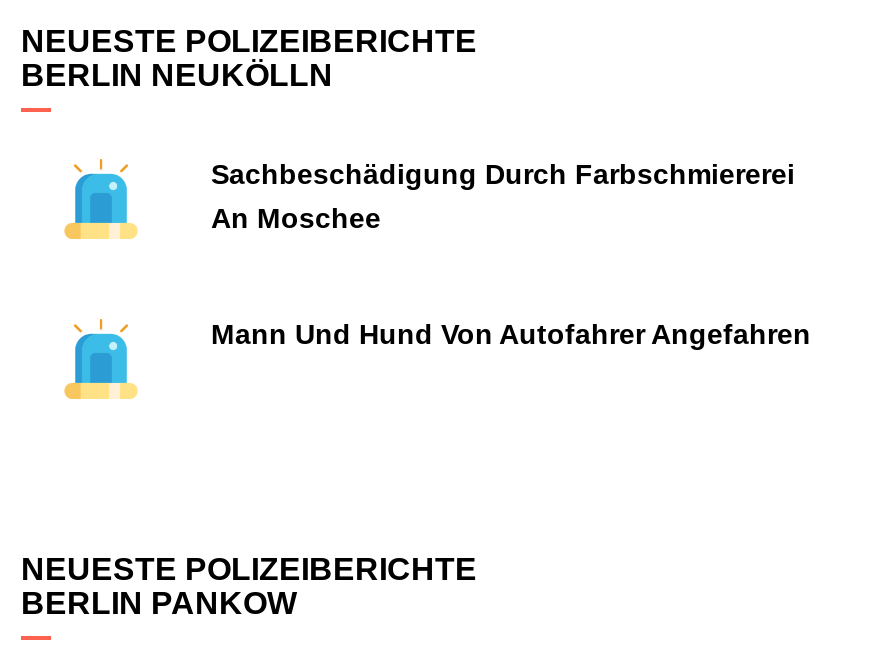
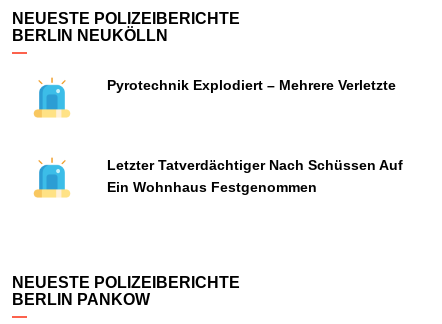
[211,158,795,234] Sachbeschädigung Durch Farbschmiererei | An Moschee -> [107,77,396,93] Pyrotechnik Explodiert – Mehrere Verletzte
[211,318,811,350] Mann Und Hund Von Autofahrer Angefahren -> [107,157,403,195] Letzter Tatverdächtiger Nach Schüssen Auf | Ein Wohnhaus Festgenommen

